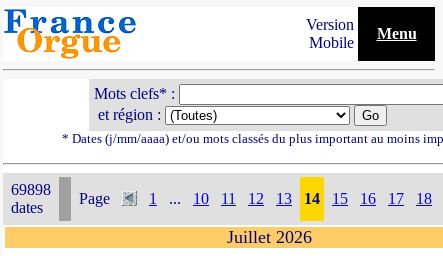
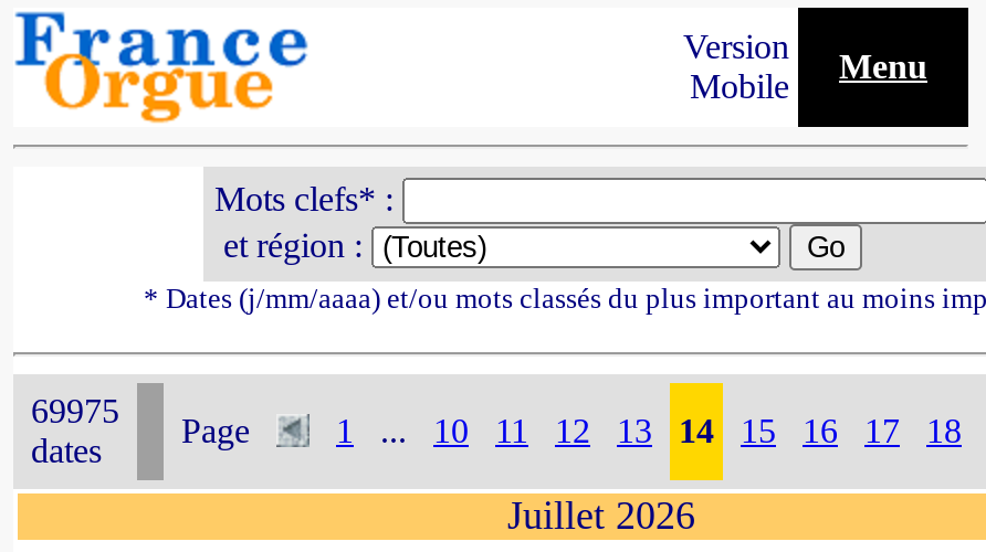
[11,181,51,198] 69898 -> [31,392,119,429] 69975

